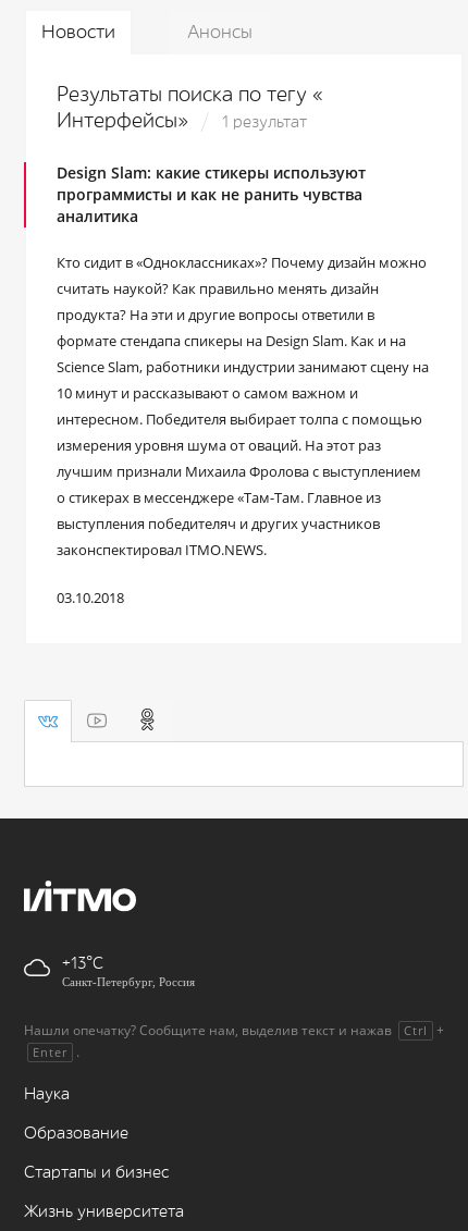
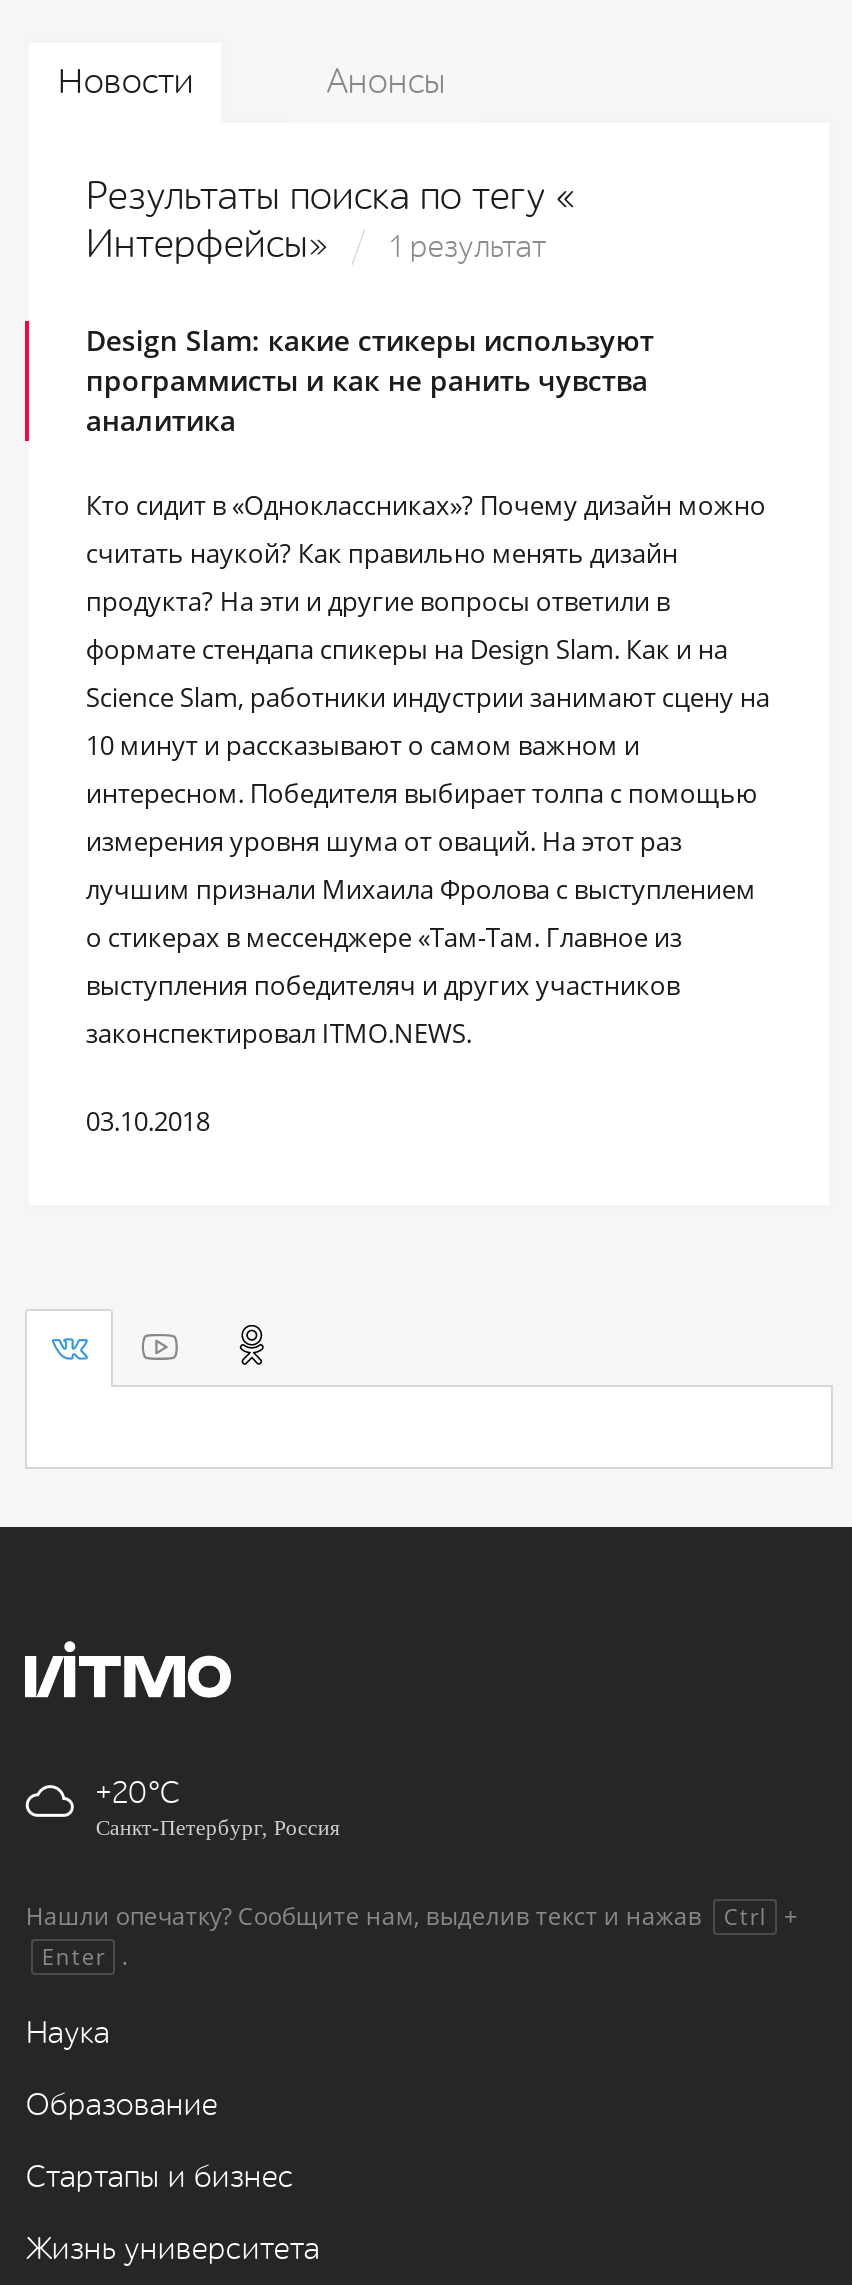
[62,954,86,974] +13 -> [96,1775,148,1813] +20

